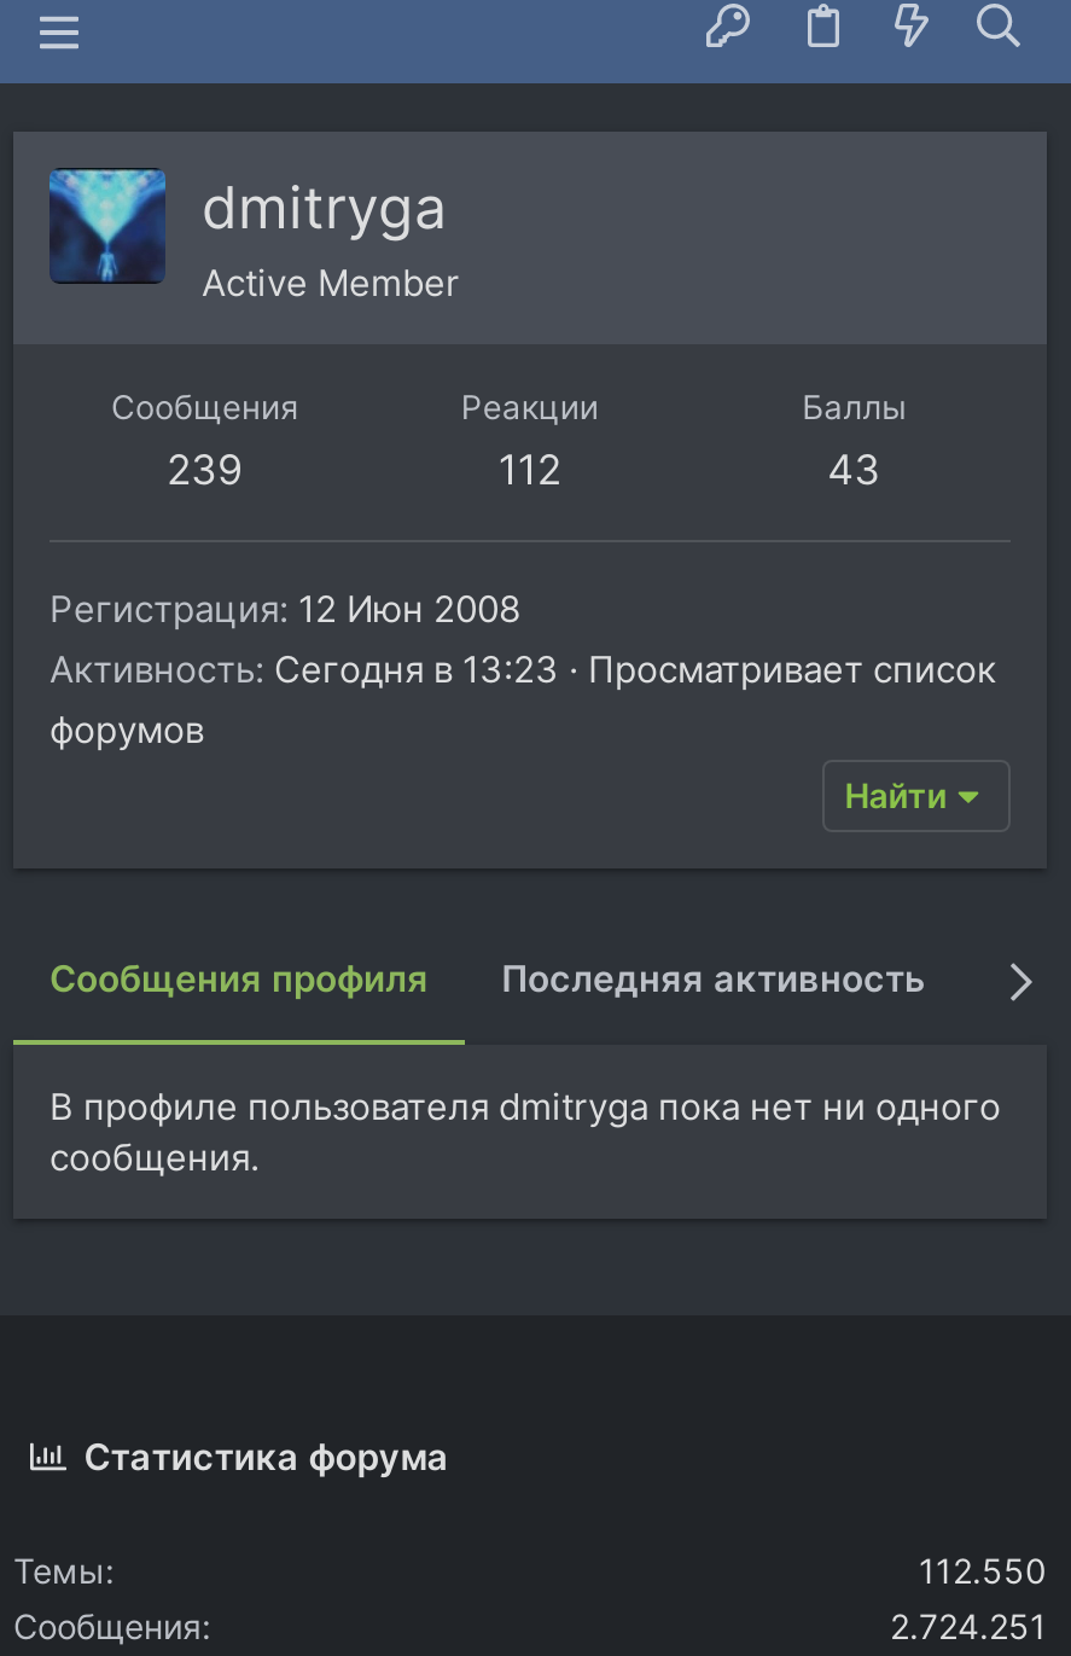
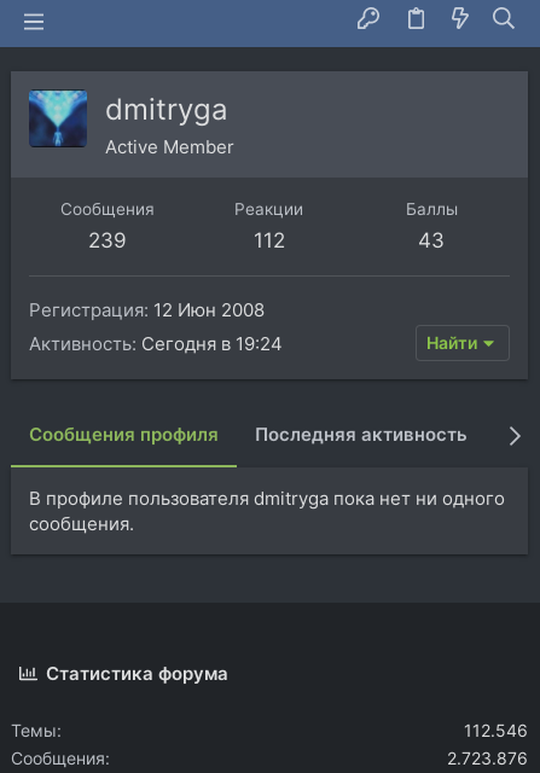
[50,646,996,753] Активность Сегодня в 13:23 · Просматривает список | форумов -> [29,332,283,354] Активность Сегодня в 19:24
[919,1550,1047,1591] 112.550 -> [464,720,528,740] 112.546
[890,1605,1047,1646] 2.724.251 -> [447,748,528,768] 2.723.876

